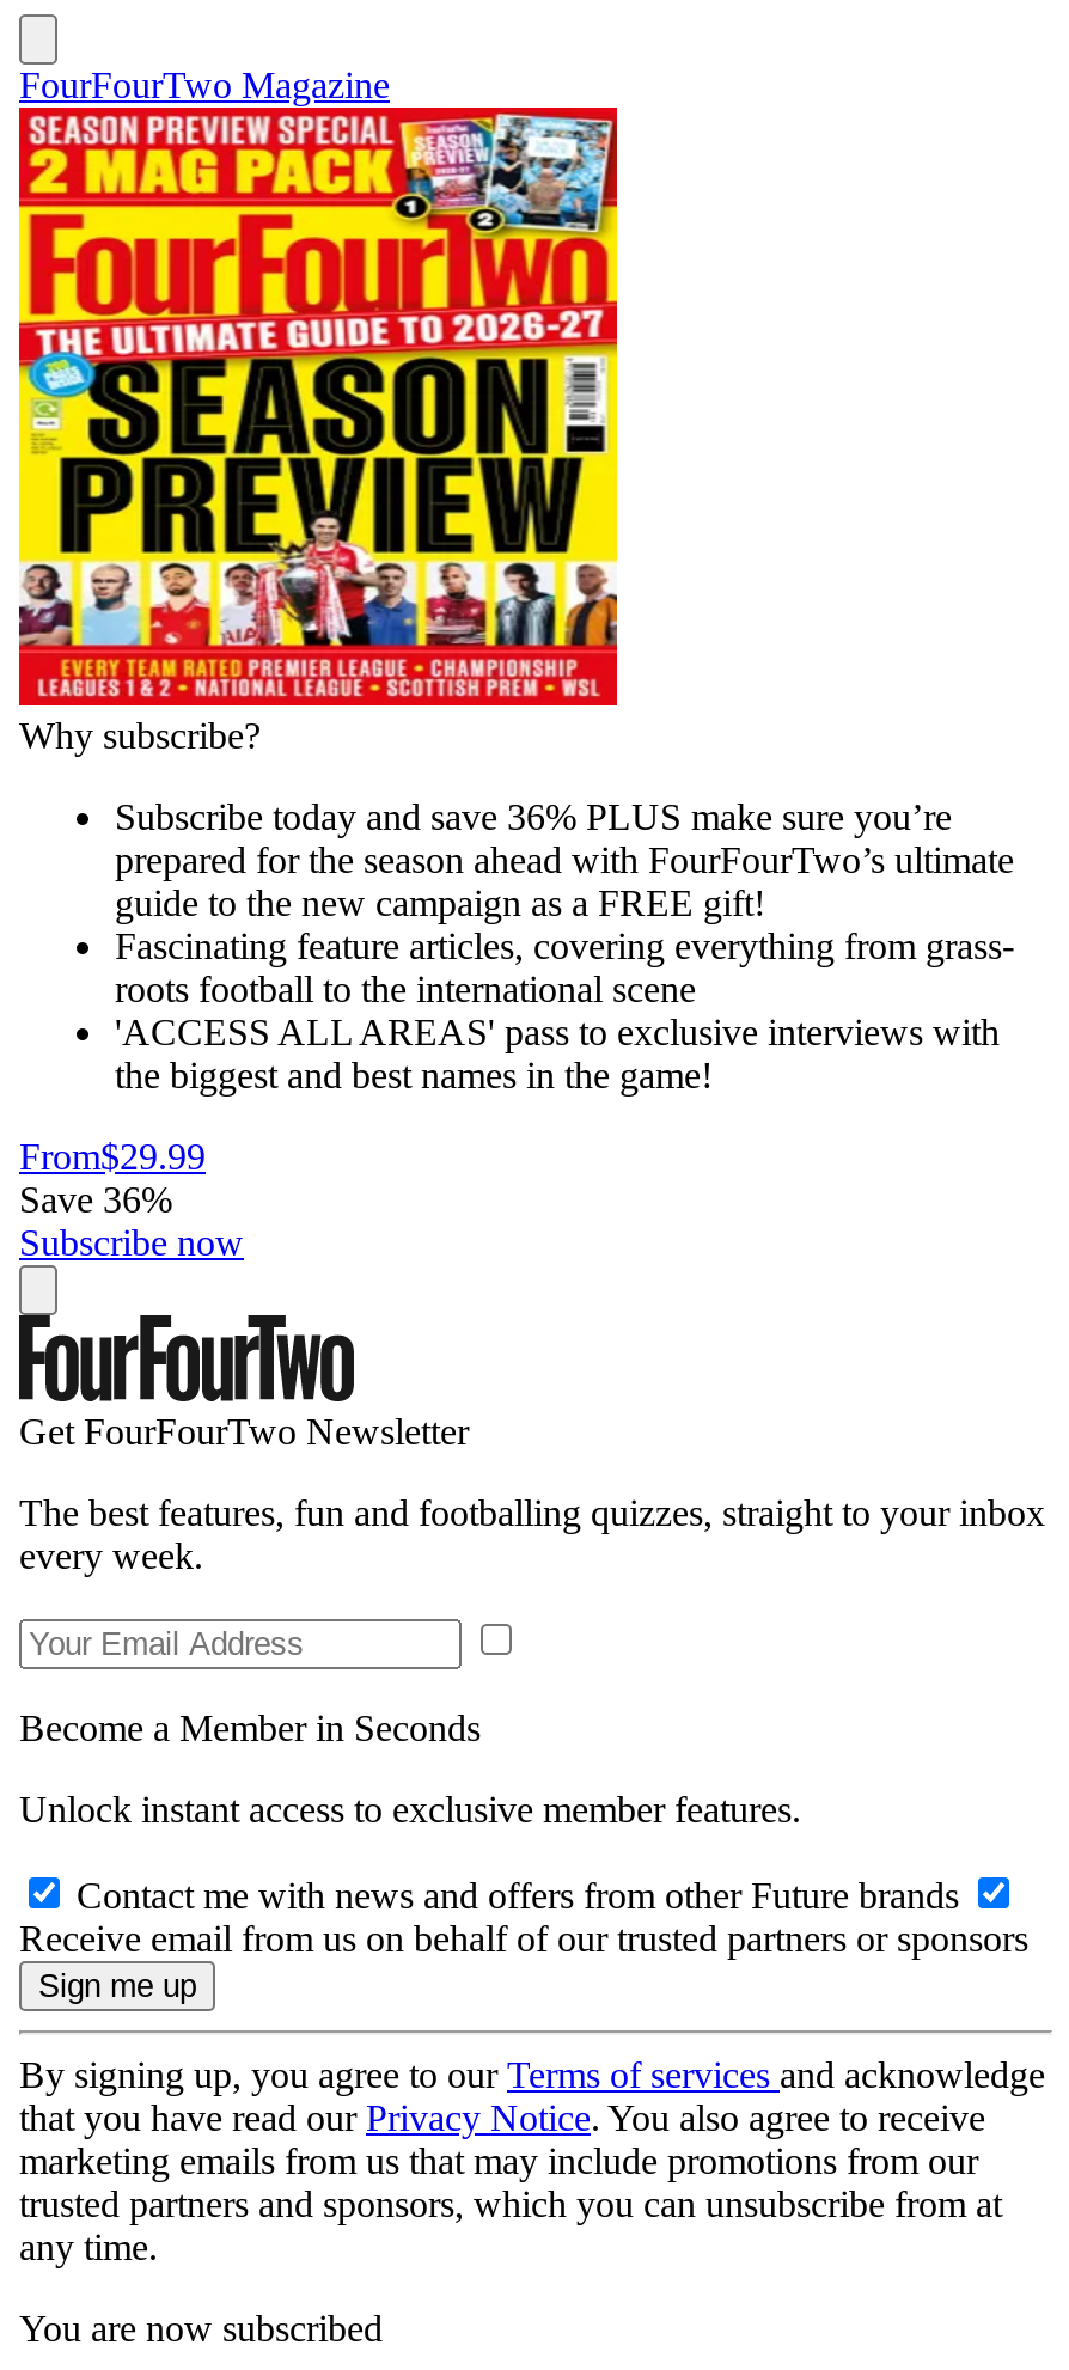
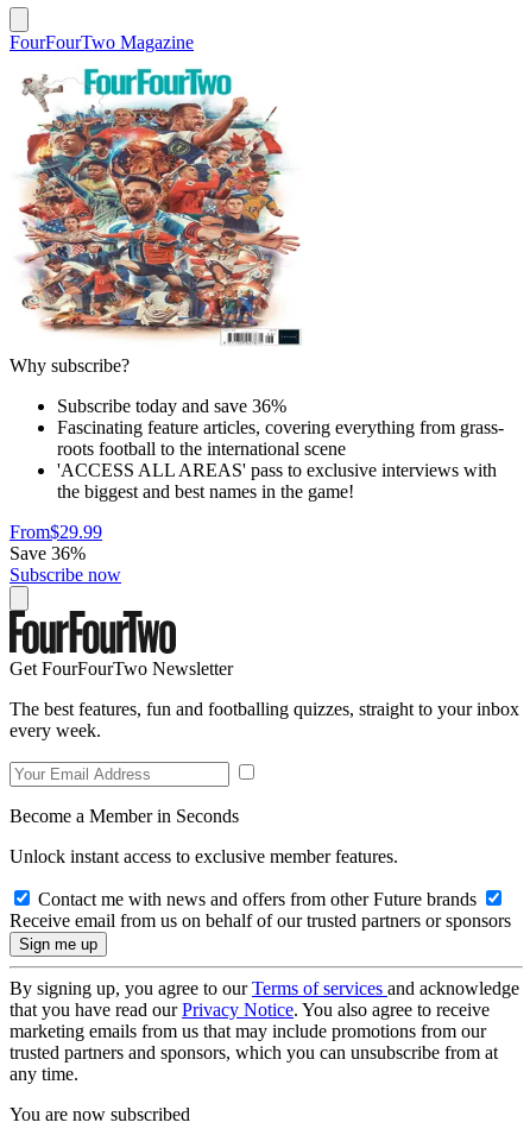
[17,105,1014,922] [image] | Subscribe today and save 36% PLUS make sure you’re | prepared for the season ahead with FourFourTwo’s ultimate | guide to the new campaign as a FREE gift! -> [10,53,307,415] [image] | Subscribe today and save 36%

